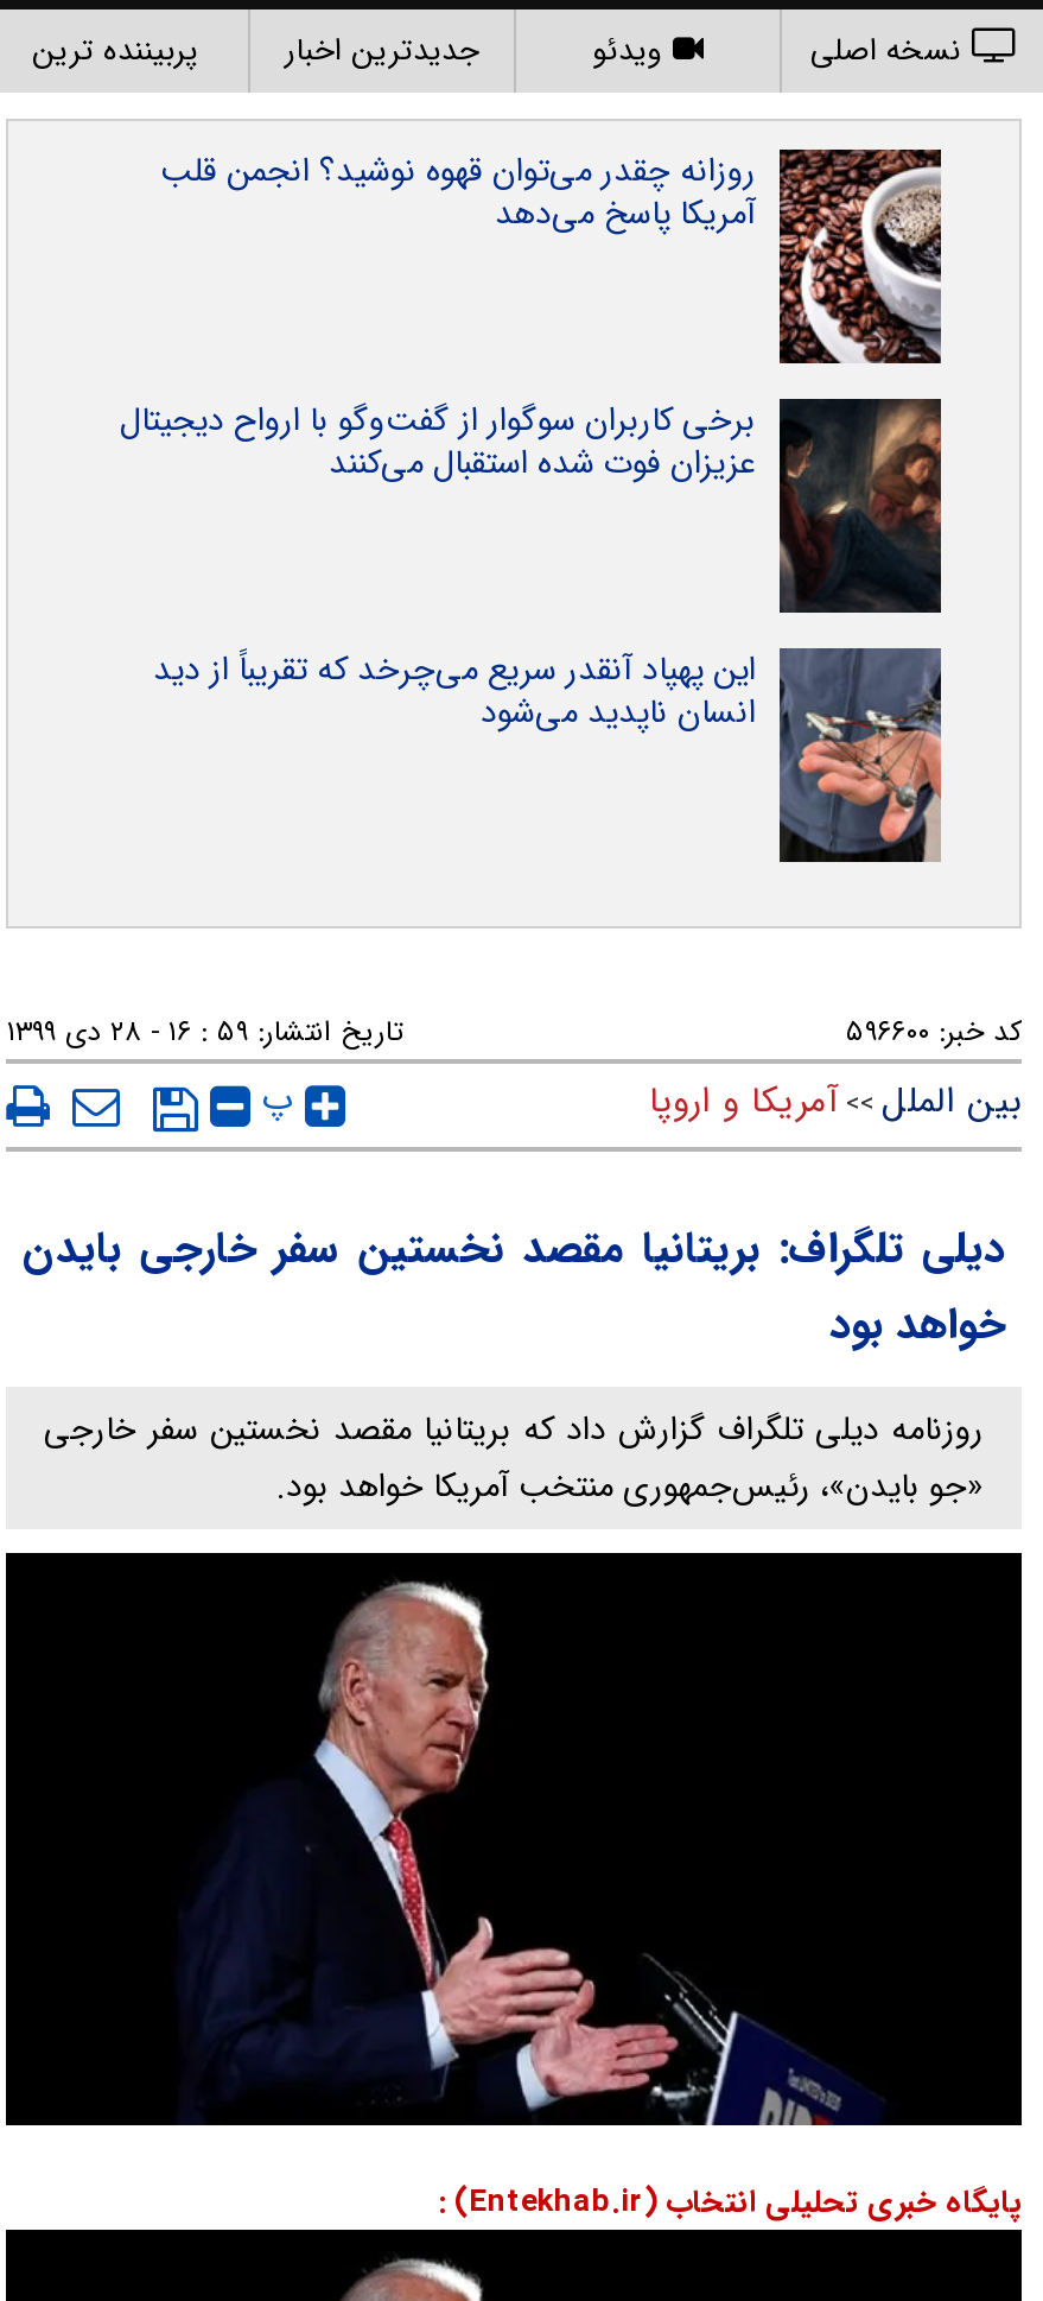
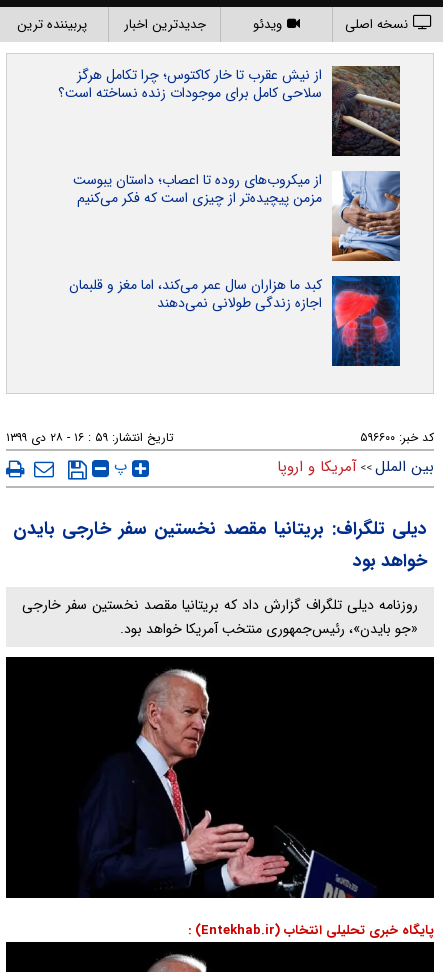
[160,145,941,363] [image] | روزانه چقدر می‌توان قهوه نوشید؟ انجمن قلب | آمریکا پاسخ می‌دهد -> [58,64,400,157] [image] | از نیش عقرب تا خار کاکتوس؛ چرا تکامل هرگز | سلاحی کامل برای موجودات زنده نساخته است؟
[120,394,943,615] [image] | برخی کاربران سوگوار از گفت‌وگو با ارواح دیجیتال | عزیزان فوت شده استقبال می‌کنند -> [73,169,401,262] [image] | از میکروب‌های روده تا اعصاب؛ داستان یبوست | مزمن پیچیده‌تر از چیزی است که فکر می‌کنیم
[153,644,943,862] [image] | این پهپاد آنقدر سریع می‌چرخد که تقریباً از دید | انسان ناپدید می‌شود -> [69,274,401,367] [image] | کبد ما هزاران سال عمر می‌کند، اما مغز و قلبمان | اجازه زندگی طولانی نمی‌دهند

